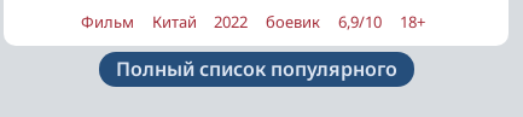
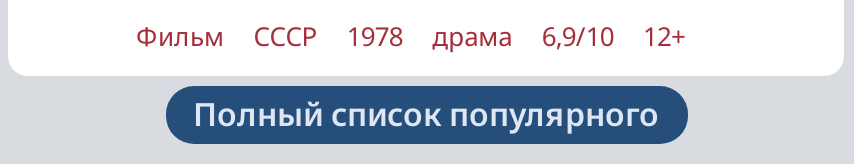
[152,11,320,33] Китай | 2022 | боевик -> [253,18,512,54] СССР | 1978 | драма
[399,11,425,33] 18+ -> [643,18,685,54] 12+

